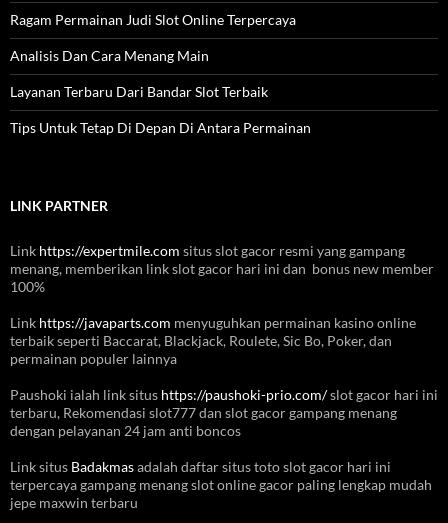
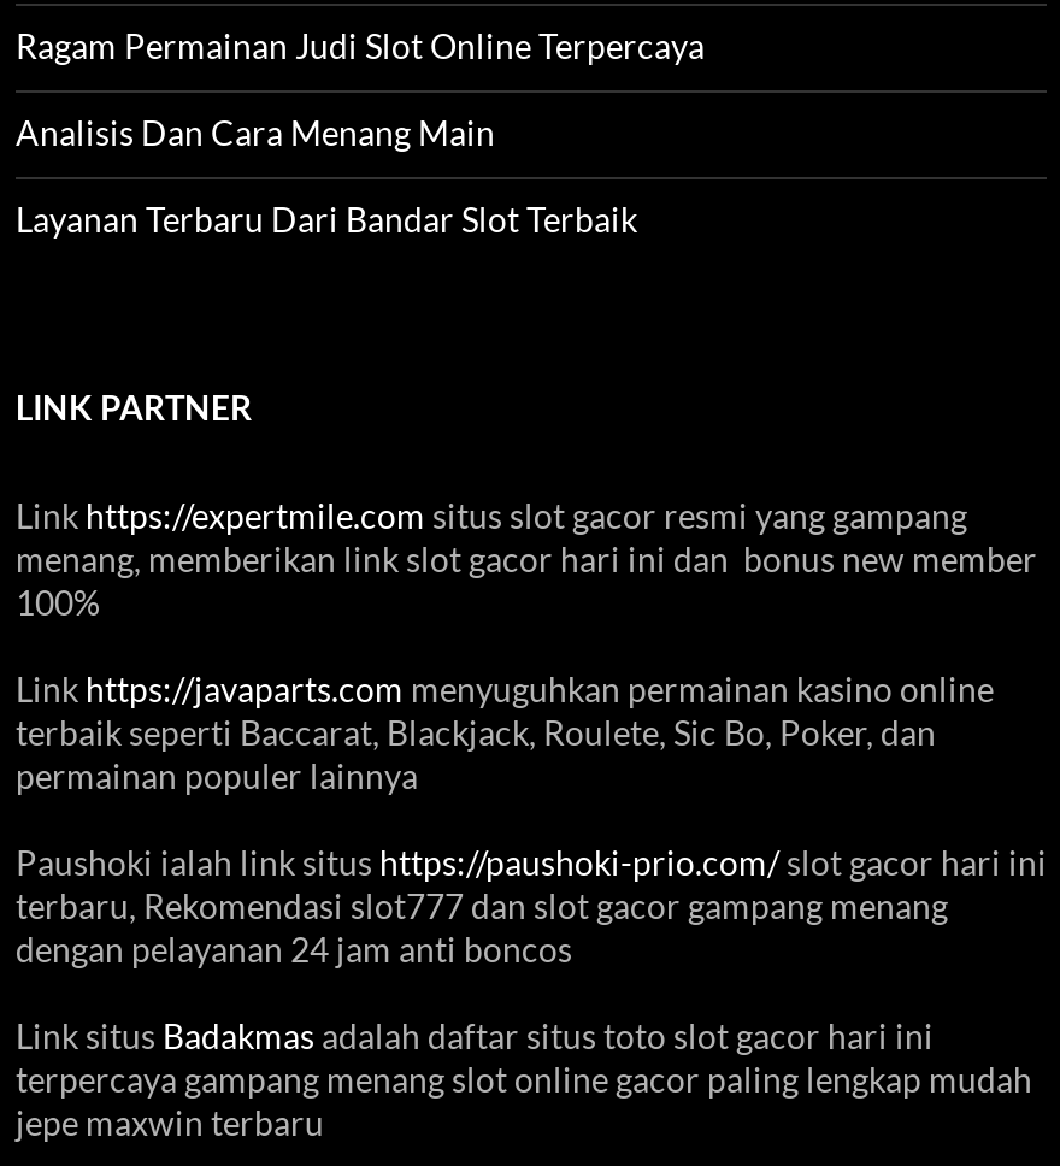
[10,119,311,136] Tips Untuk Tetap Di Depan Di Antara Permainan -> none

